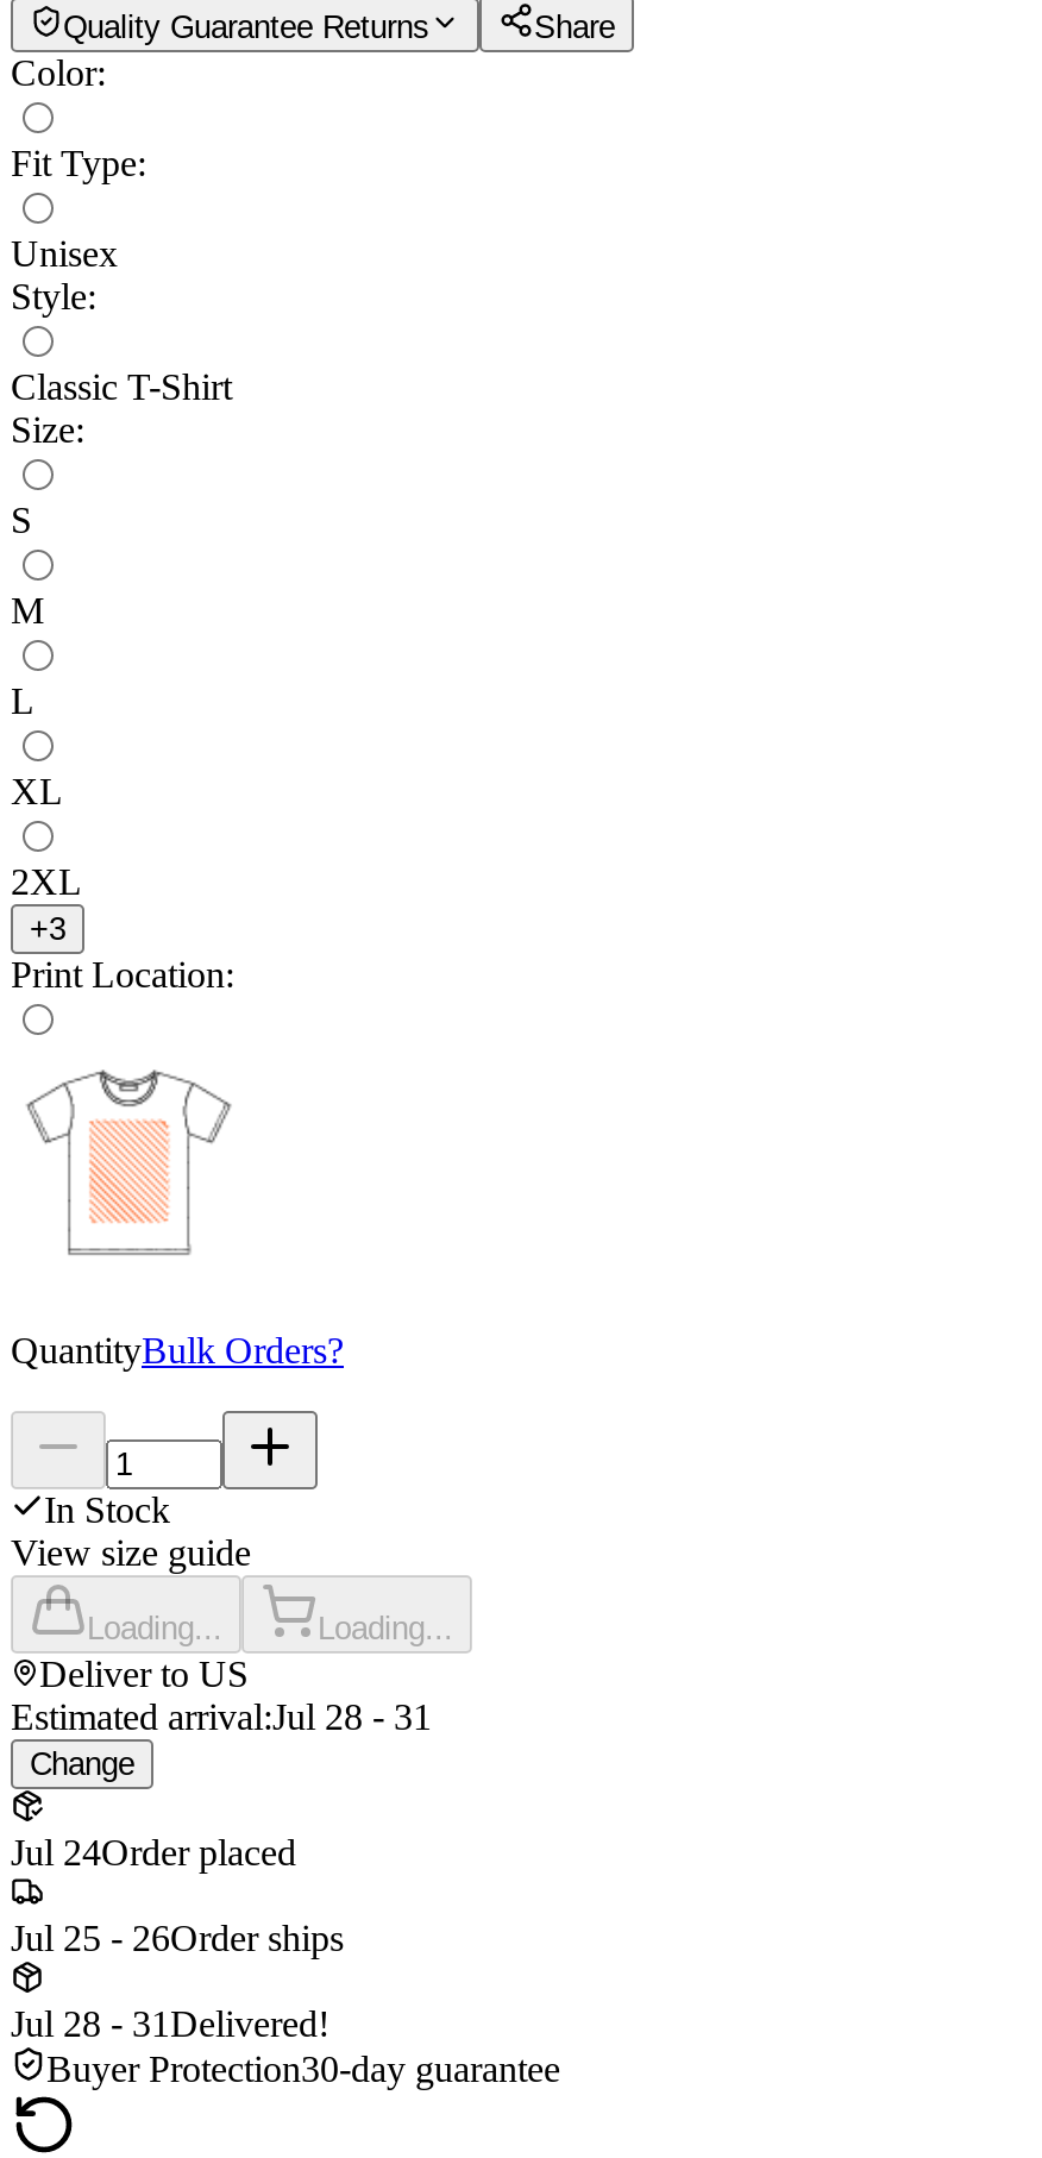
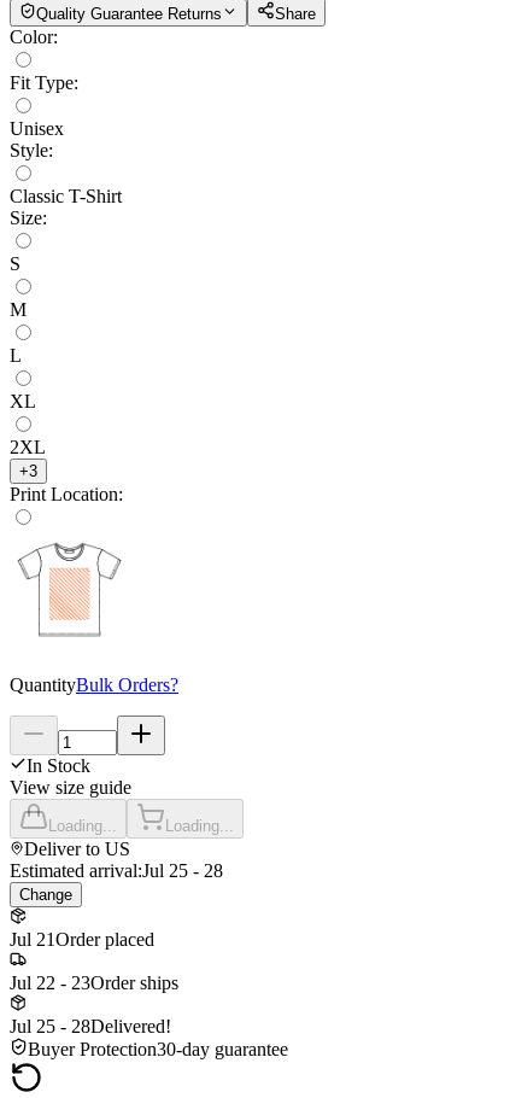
[11,1696,432,1737] Estimated arrival:Jul 28 - 31 -> [10,860,223,881] Estimated arrival:Jul 25 - 28
[11,1832,296,1872] Jul 24Order placed -> [10,929,154,950] Jul 21Order placed
[11,1918,344,1958] Jul 25 - 26Order ships -> [10,973,178,993] Jul 22 - 23Order ships
[11,2003,329,2044] Jul 28 - 31 Delivered! -> [10,1016,171,1036] Jul 25 - 28 Delivered!

